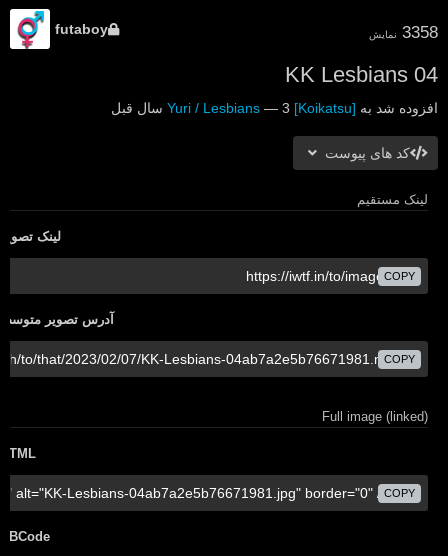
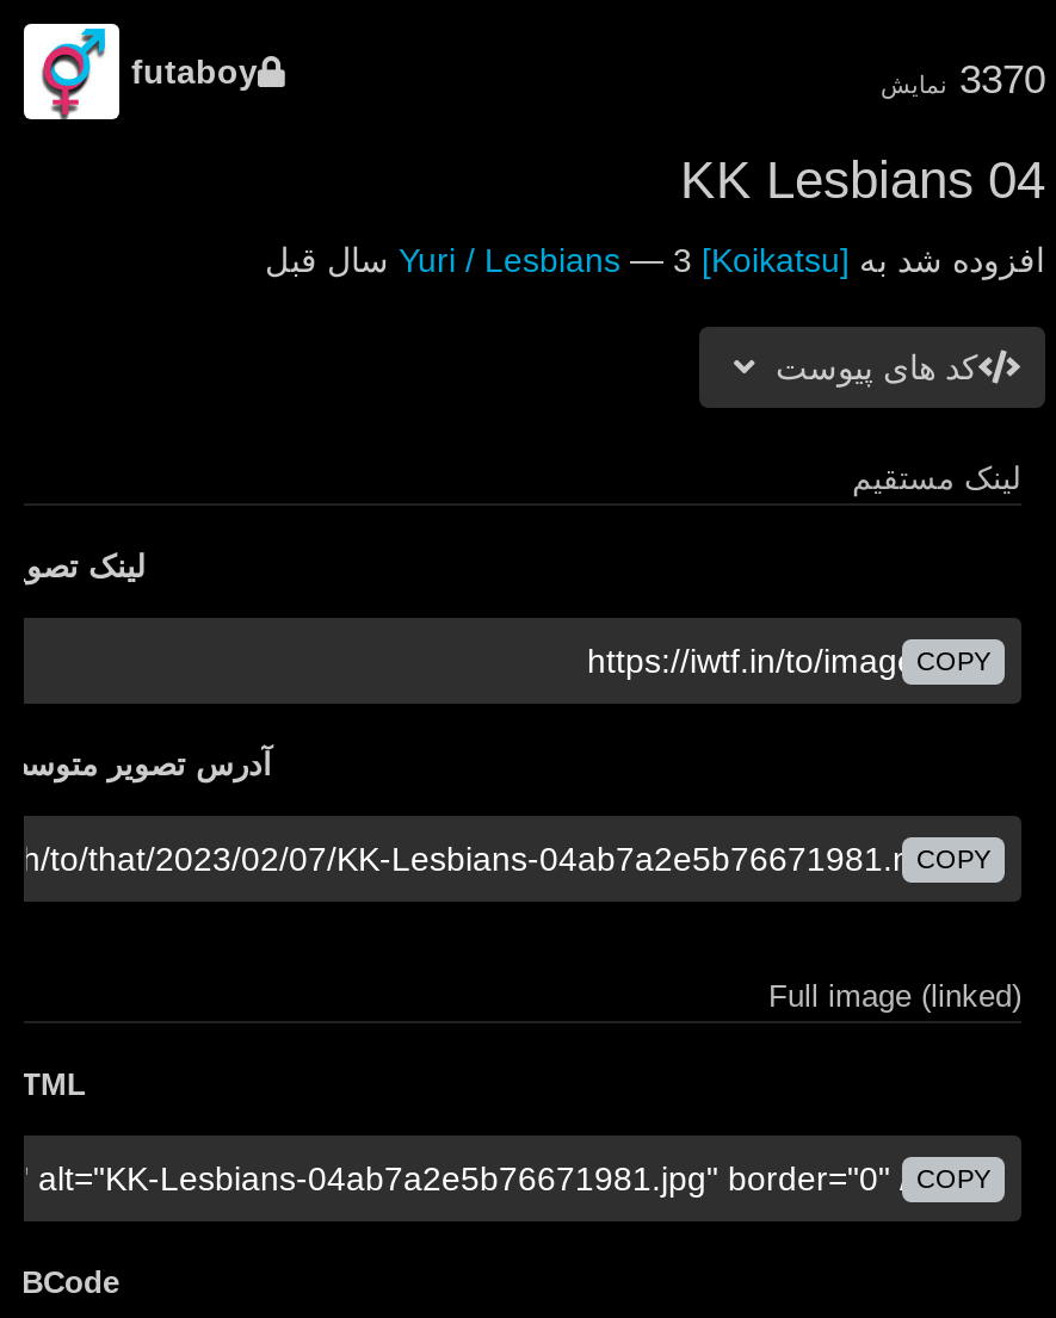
[369,23,438,42] 3358 نمایش -> [881,57,1045,103] 3370 نمایش

